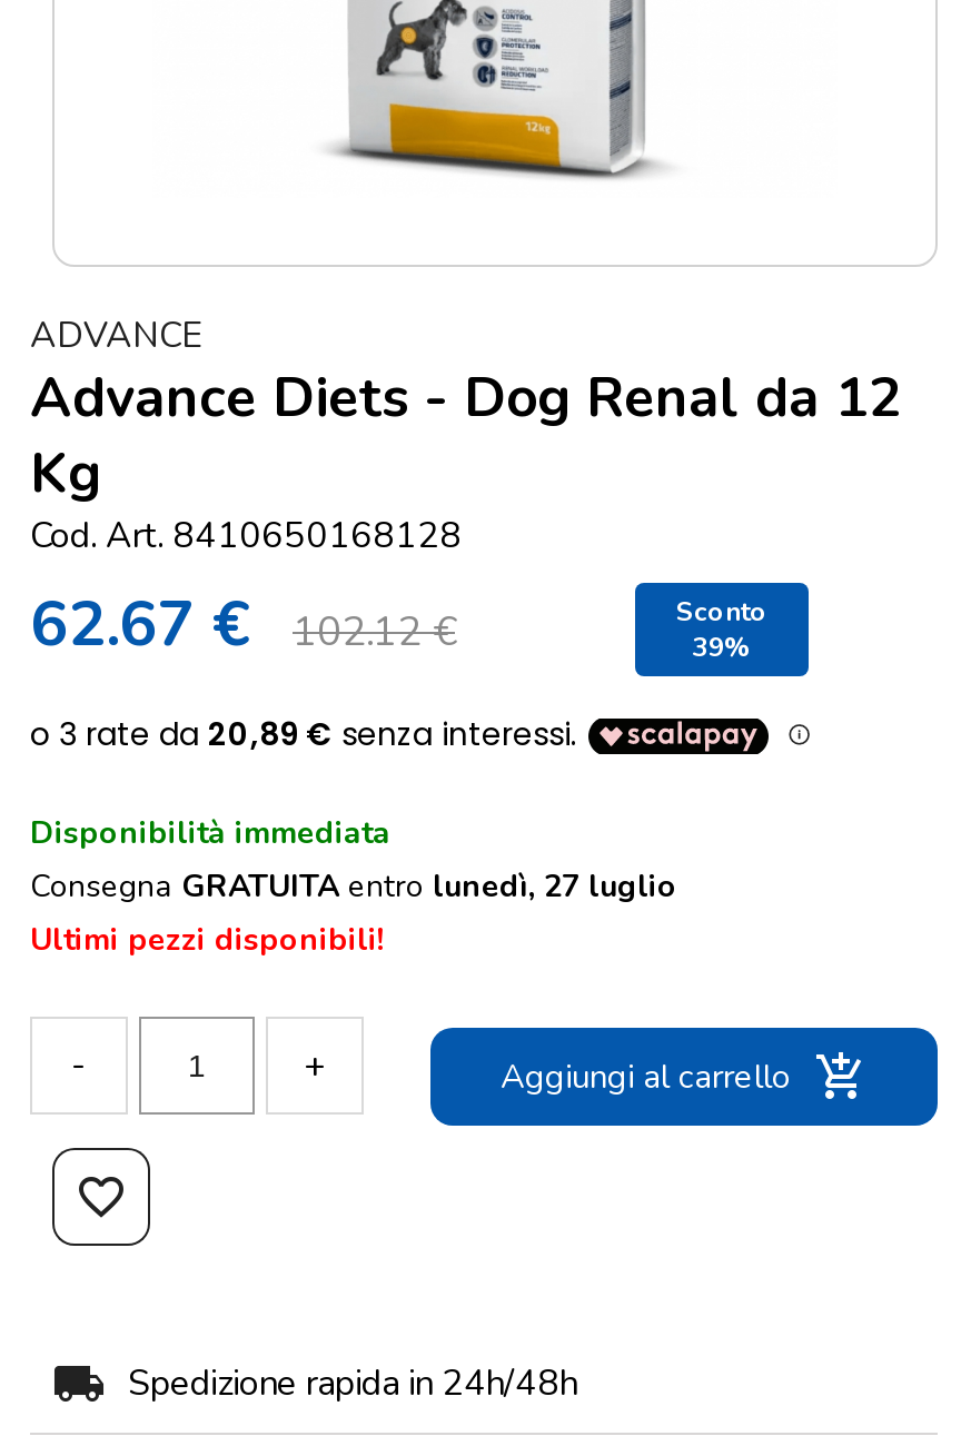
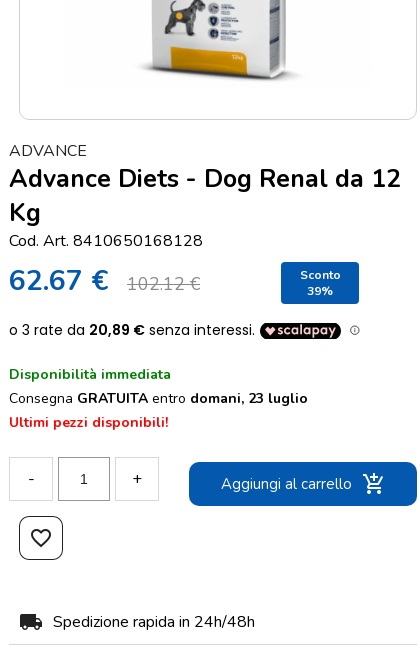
[30,865,677,908] Consegna GRATUITA entro lunedì, 27 luglio -> [9,389,308,408] Consegna GRATUITA entro domani, 23 luglio

